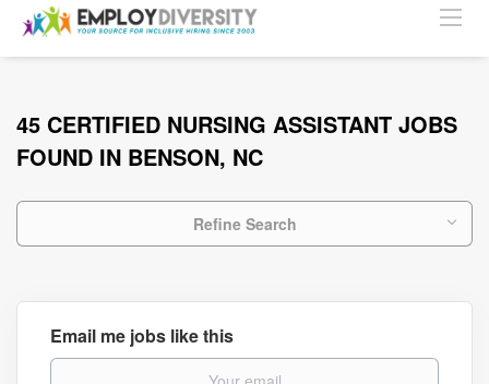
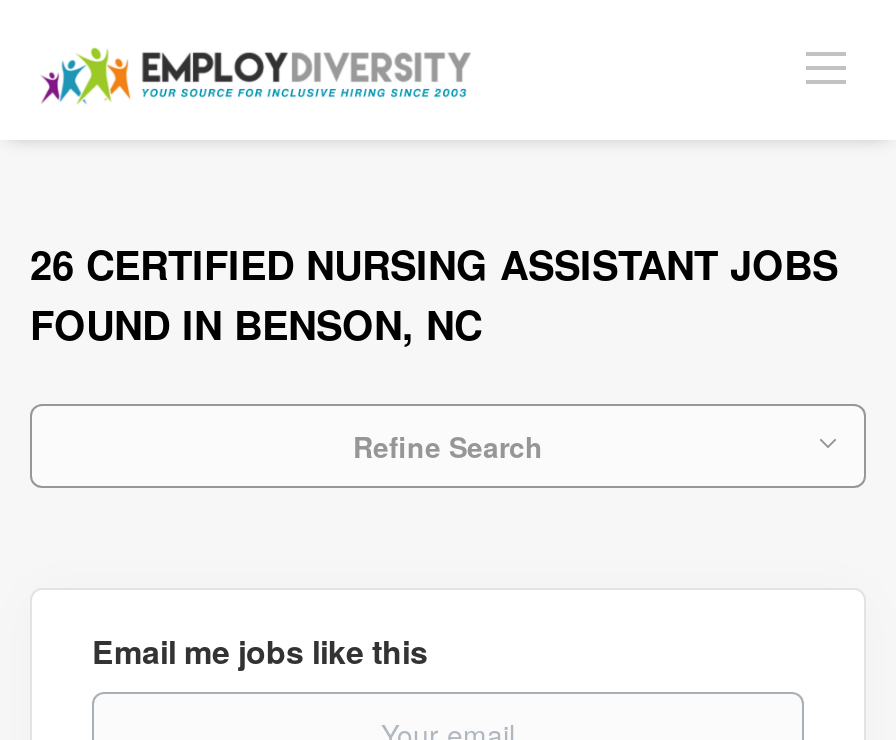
[16,108,457,140] 45 CERTIFIED NURSING ASSISTANT JOBS -> [30,234,838,292] 26 CERTIFIED NURSING ASSISTANT JOBS

